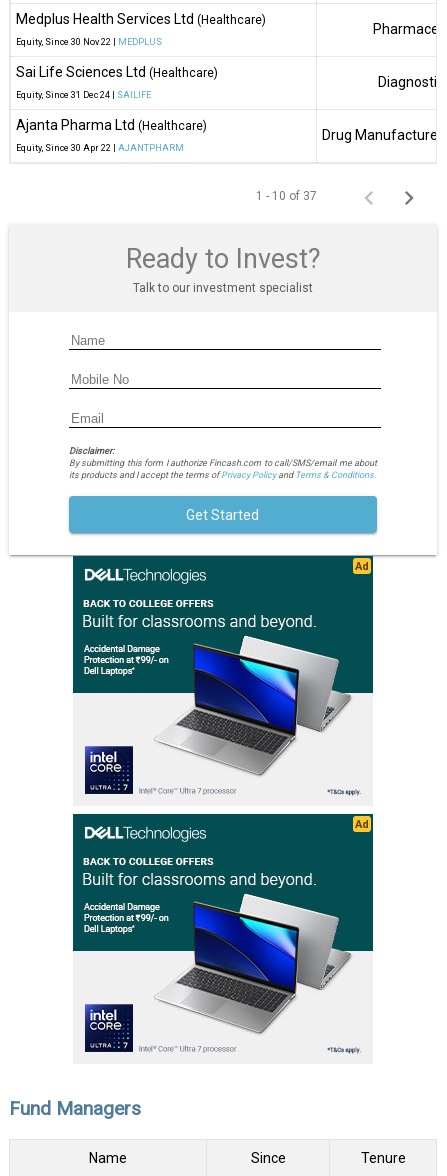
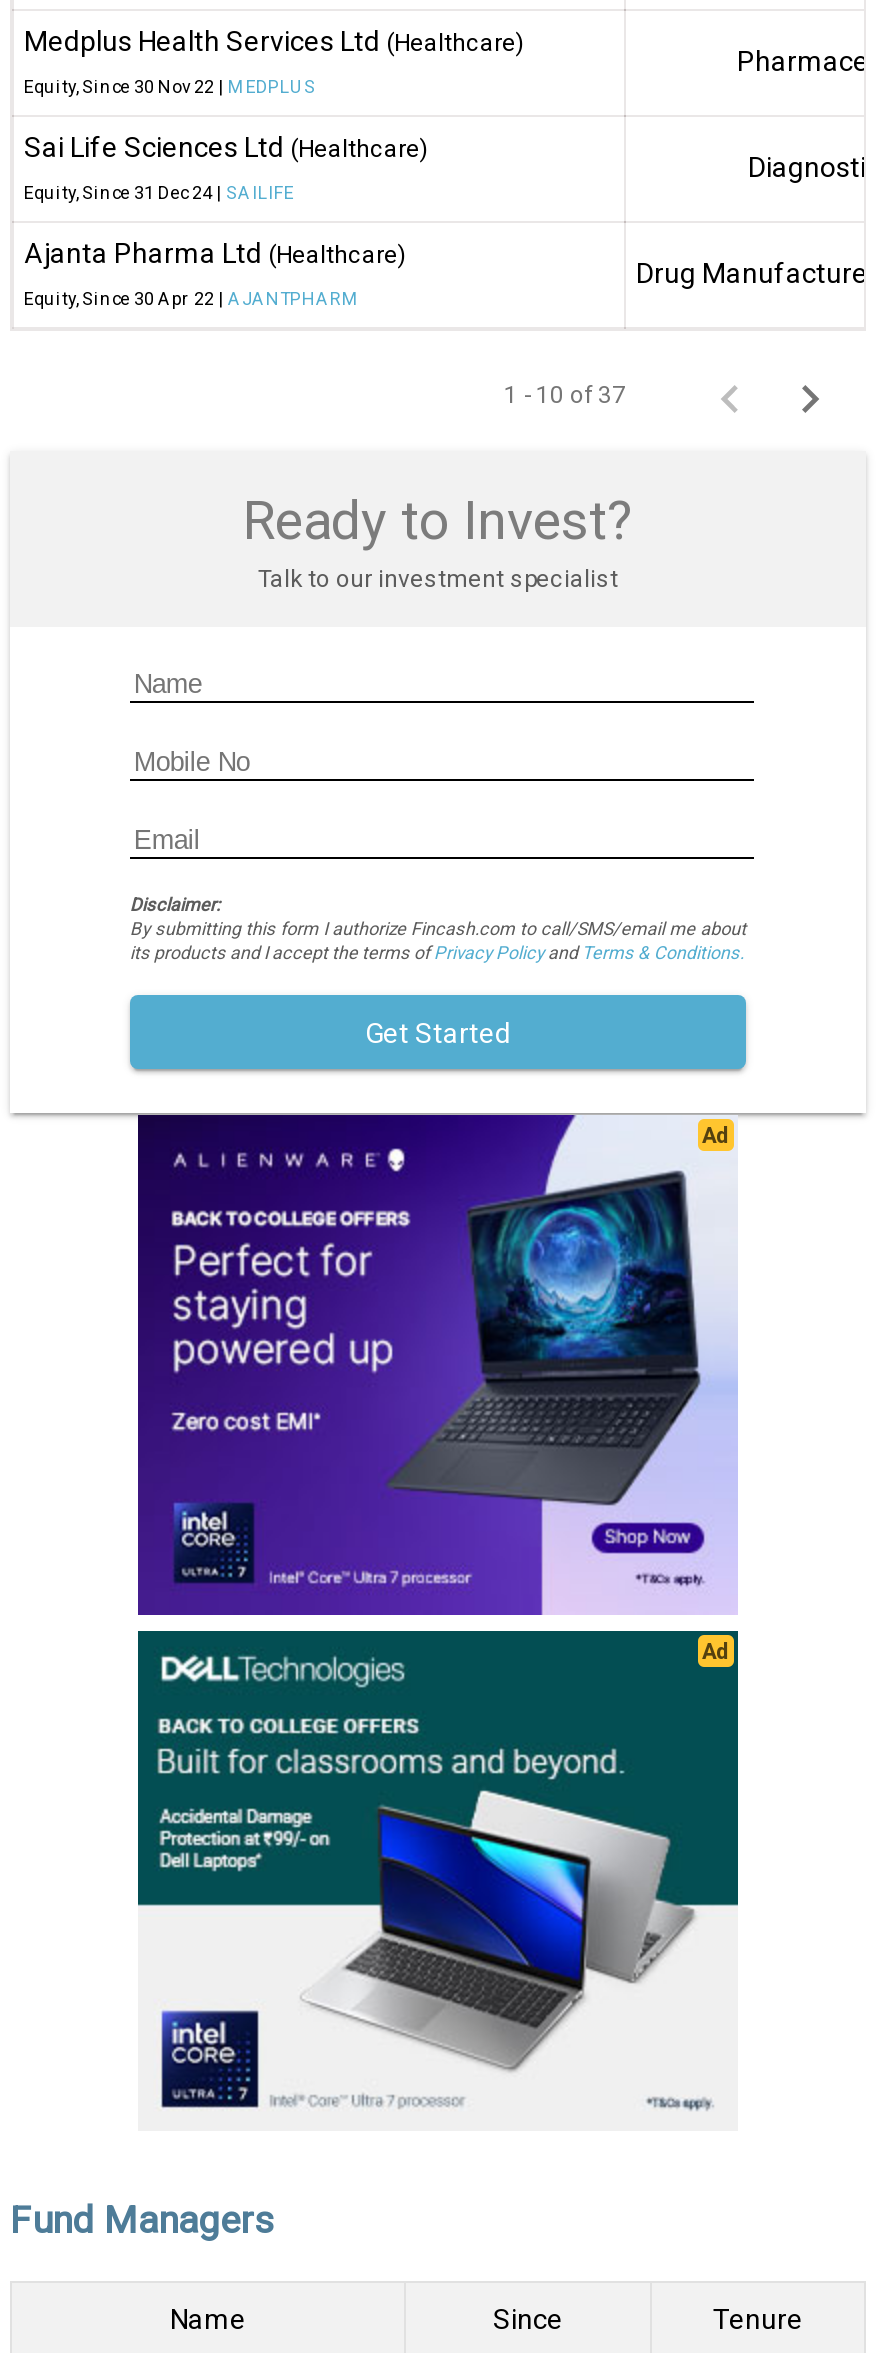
[72,555,374,806] [image] -> [136,1113,738,1617] [image]

